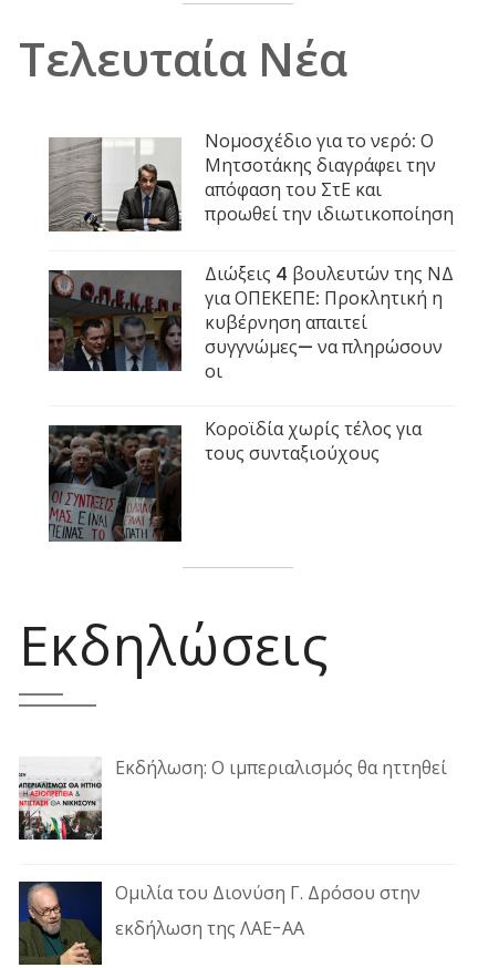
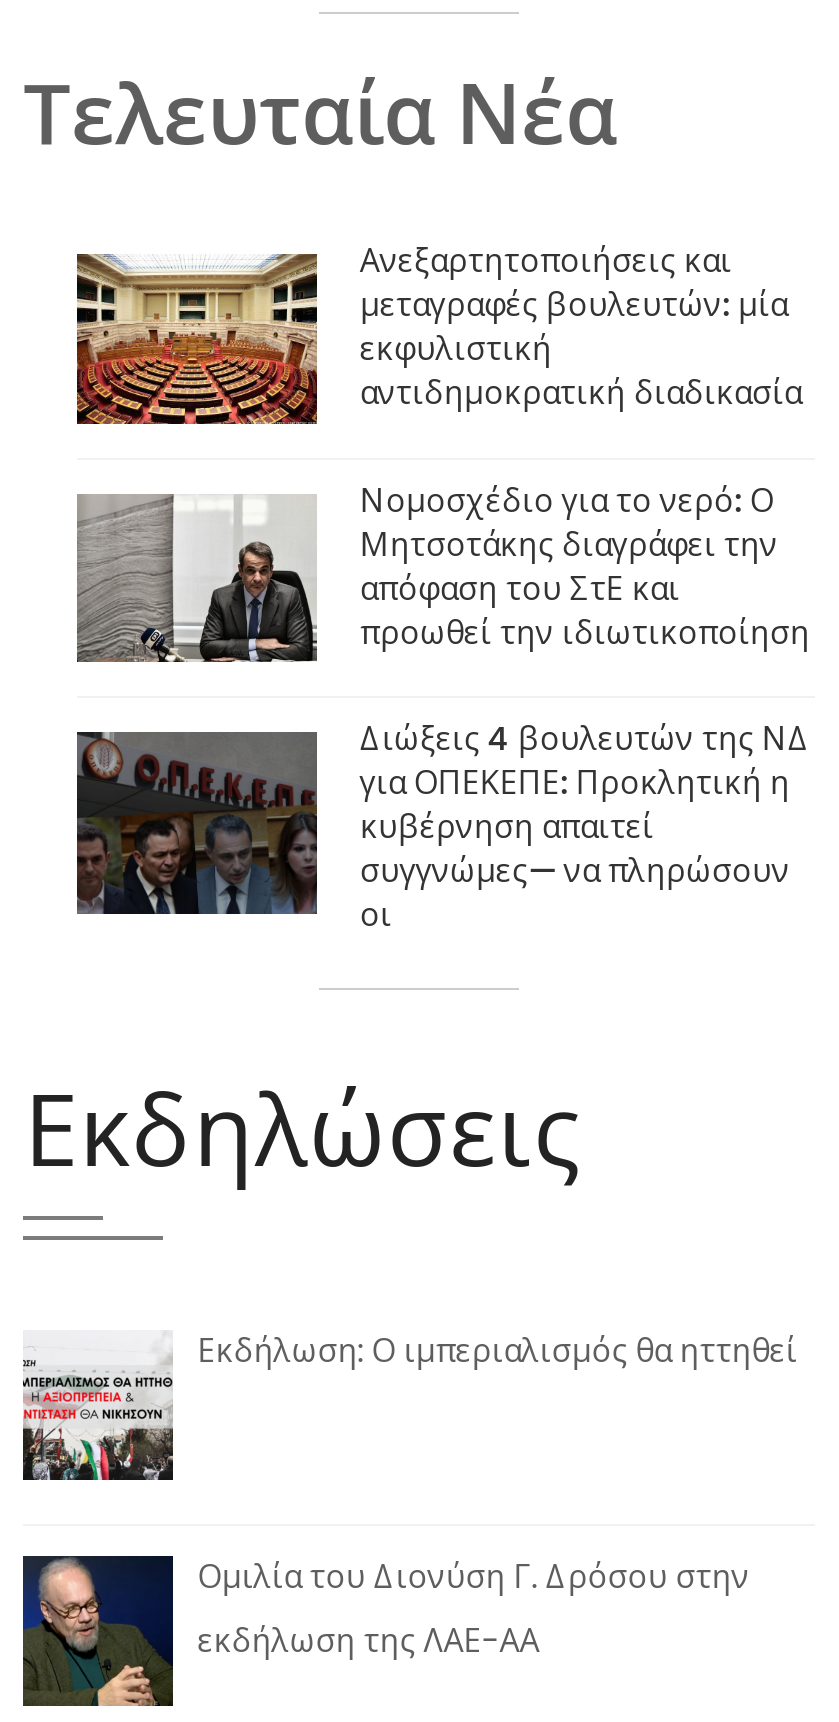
none -> [75,238,802,425] [image] | Ανεξαρτητοποιήσεις και | μεταγραφές βουλευτών: μία | εκφυλιστική | αντιδημοκρατική διαδικασία
moved [46,129,454,384] -> [73,477,810,939]: [image] | Νομοσχέδιο για το νερό: Ο | Μητσοτάκης διαγράφει την | ... | συγγνώμες— να πληρώσουν | οι
[48,417,422,543] [image] | Κοροϊδία χωρίς τέλος για | τους συνταξιούχους -> none

